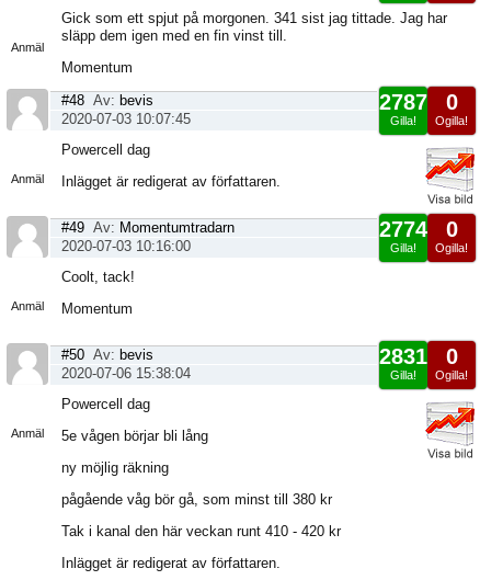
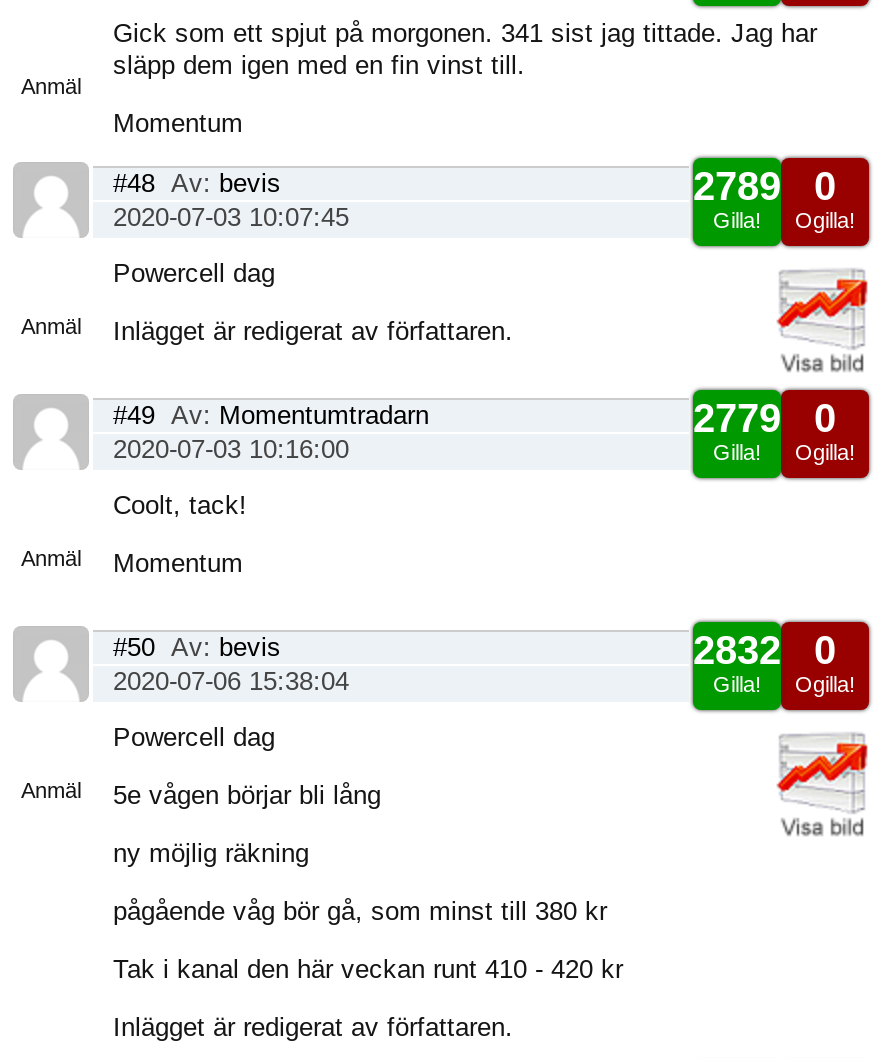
[379,90,458,114] 2787 0 -> [693,164,836,208] 2789 0
[379,217,458,241] 2774 0 -> [693,396,836,440] 2779 0
[379,344,458,368] 2831 0 -> [693,628,836,672] 2832 0

